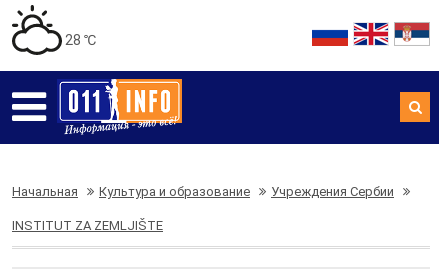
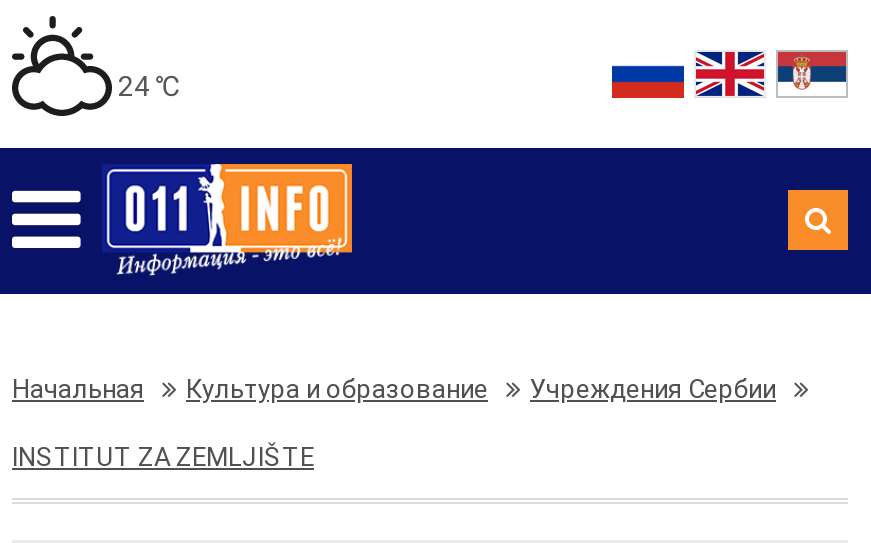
[62,32,96,48] 28 ℃ -> [112,70,180,102] 24 ℃

